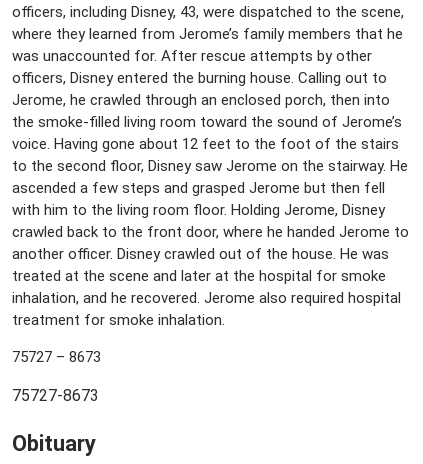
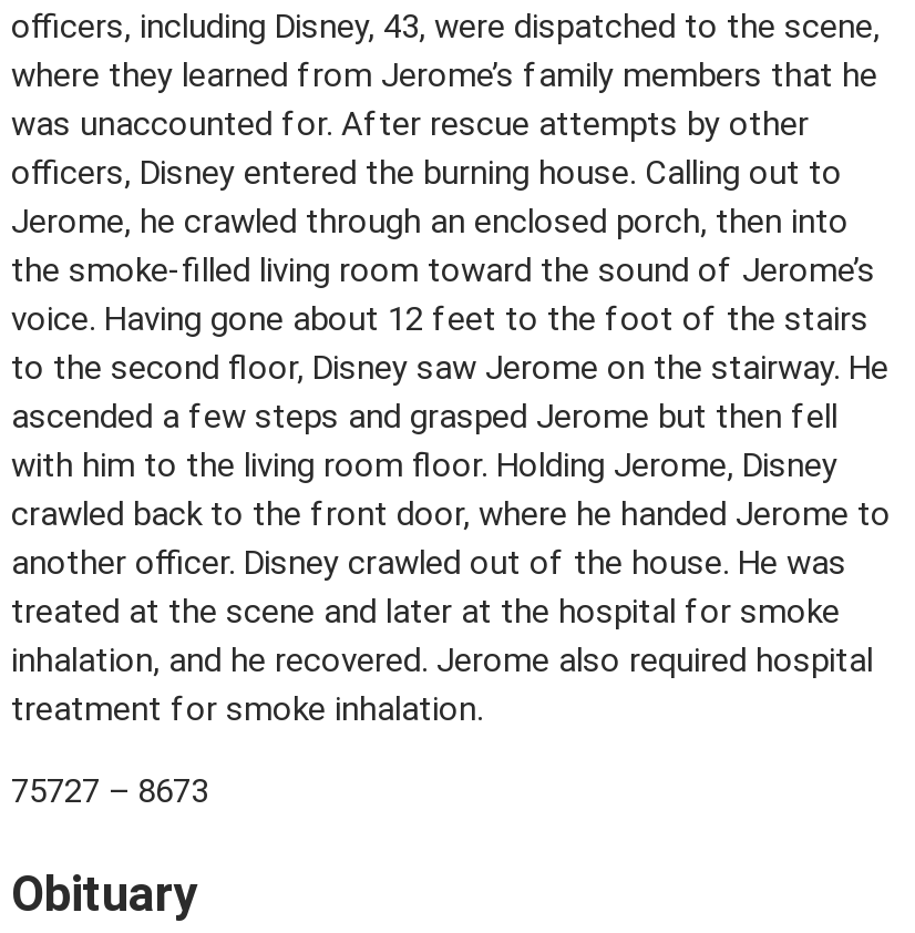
[12,386,99,405] 75727-8673 -> none

